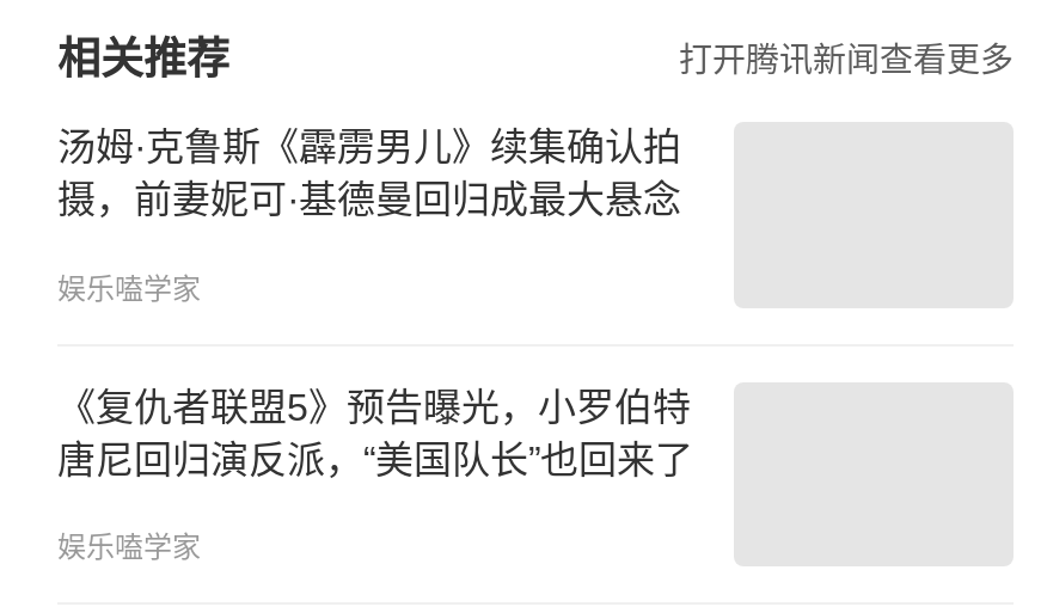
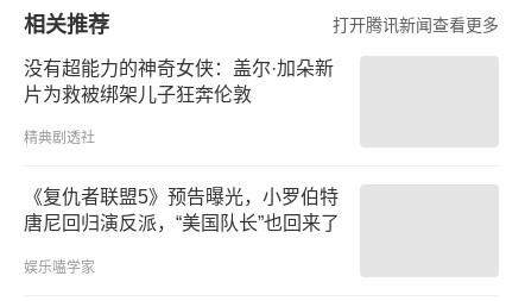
[57,127,681,220] 汤姆·克鲁斯《霹雳男儿》续集确认拍 | 摄，前妻妮可·基德曼回归成最大悬念 -> [24,58,334,104] 没有超能力的神奇女侠：盖尔·加朵新 | 片为救被绑架儿子狂奔伦敦
[57,272,201,305] 娱乐嗑学家 -> [24,130,95,147] 精典剧透社

